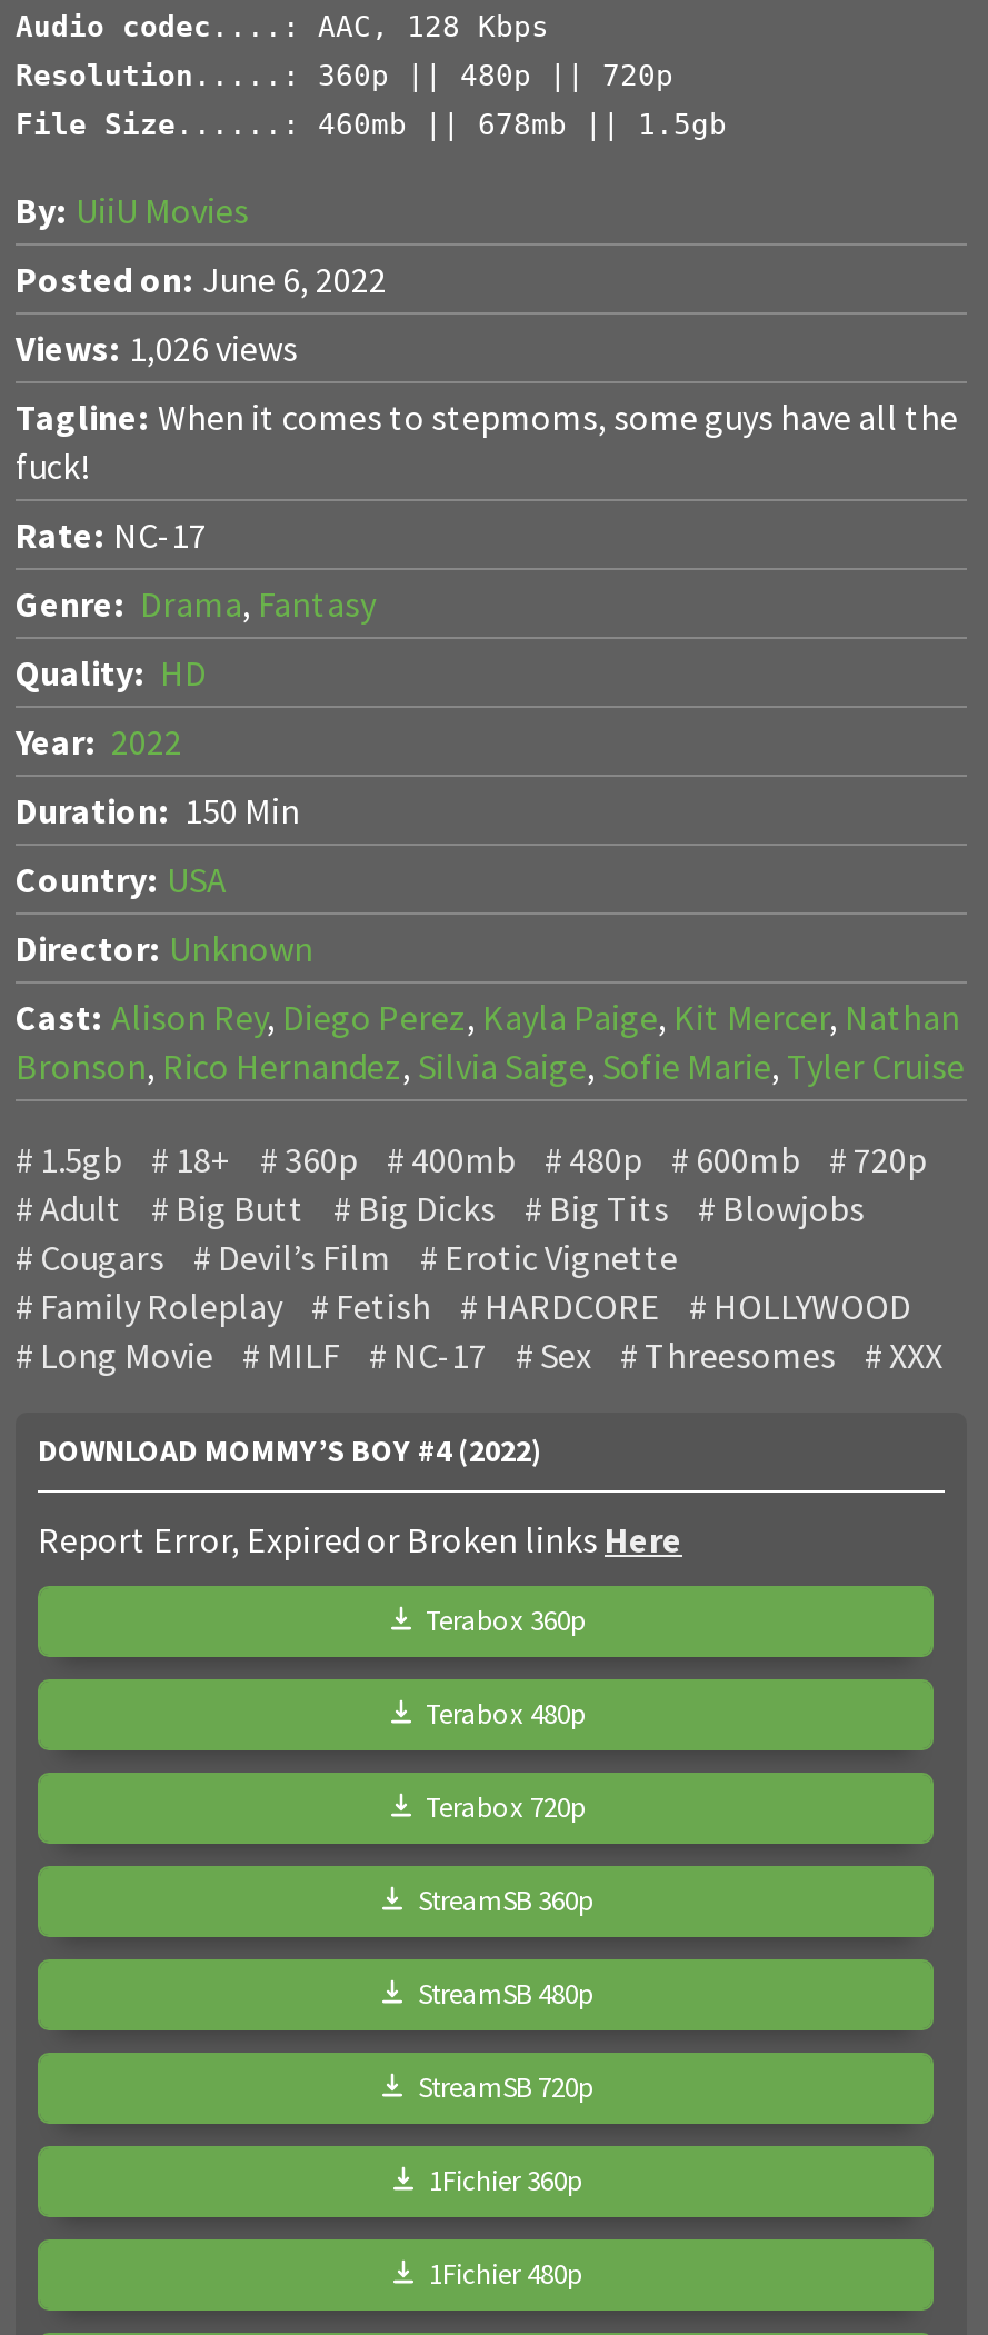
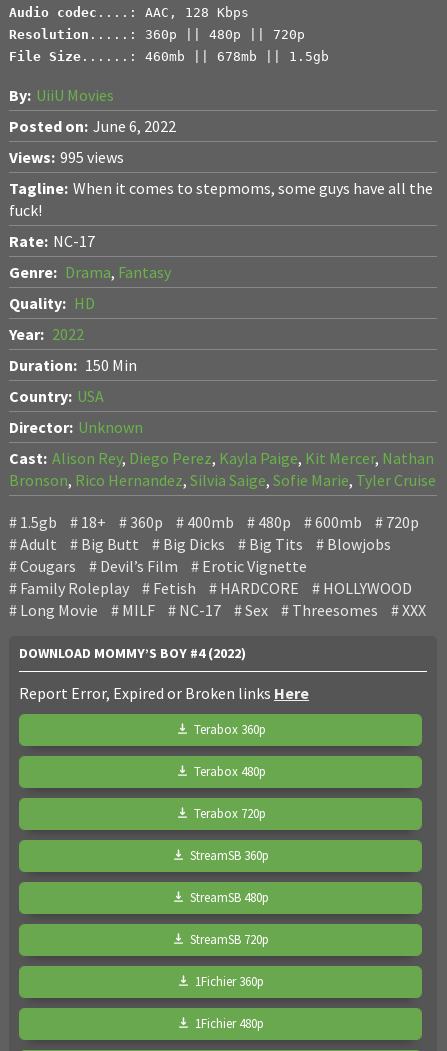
[16,325,298,370] Views: 1,026 views -> [9,147,124,167] Views: 995 views

